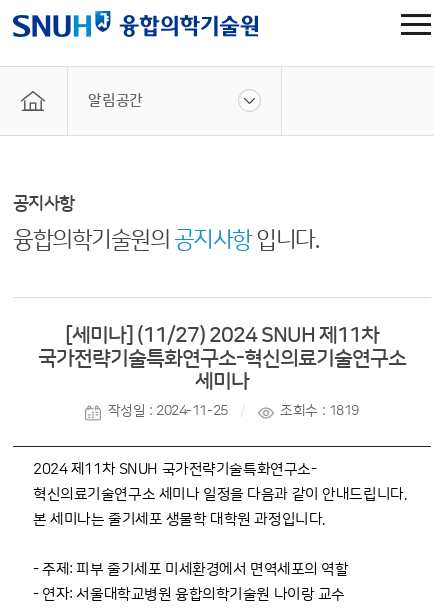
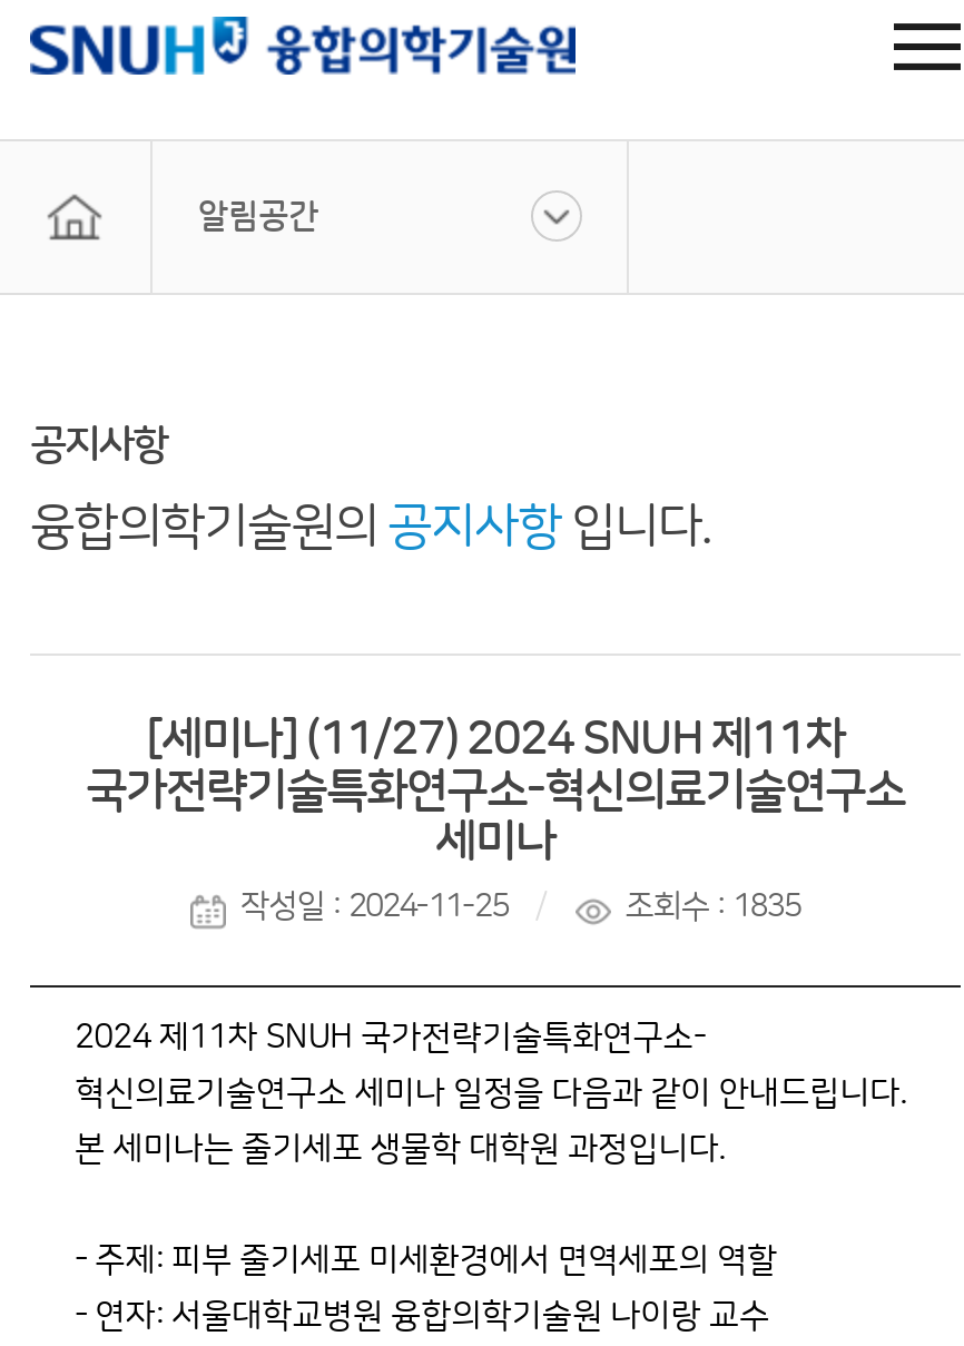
[280,403,359,419] 조회수 : 1819 -> [625,890,800,925] 조회수 : 1835

